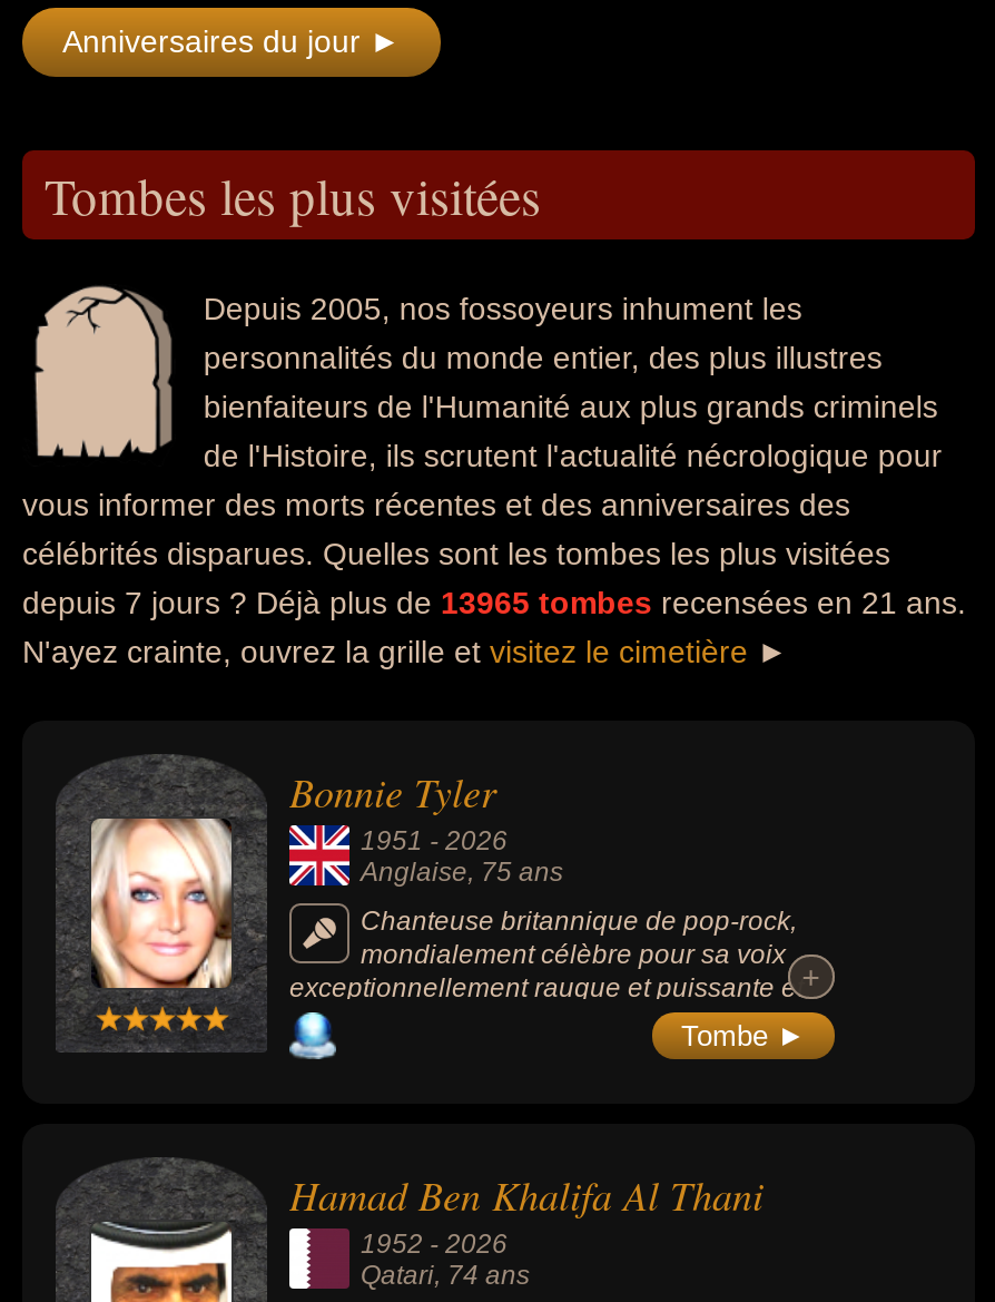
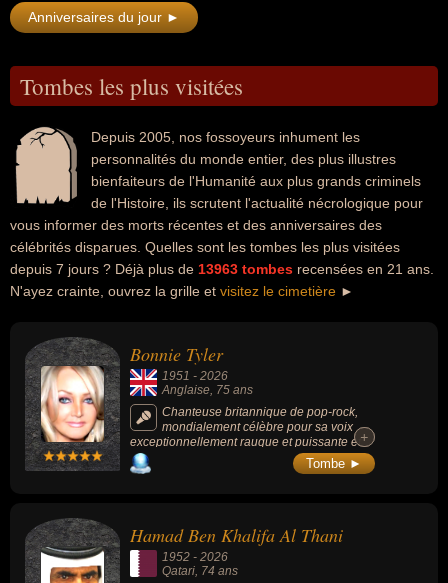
[22,585,966,620] depuis 7 jours ? Déjà plus de 13965 tombes recensées en 21 ans. -> [10,261,434,277] depuis 7 jours ? Déjà plus de 13963 tombes recensées en 21 ans.

